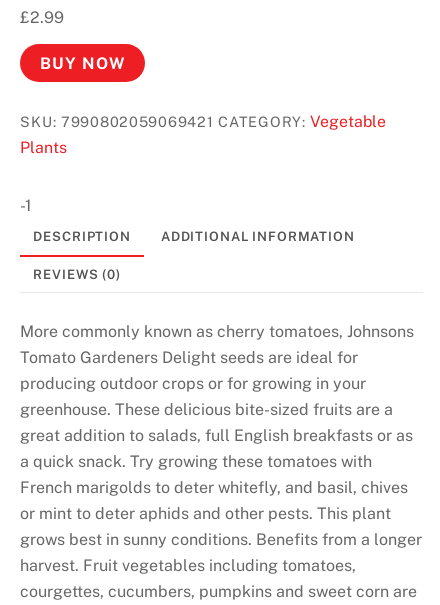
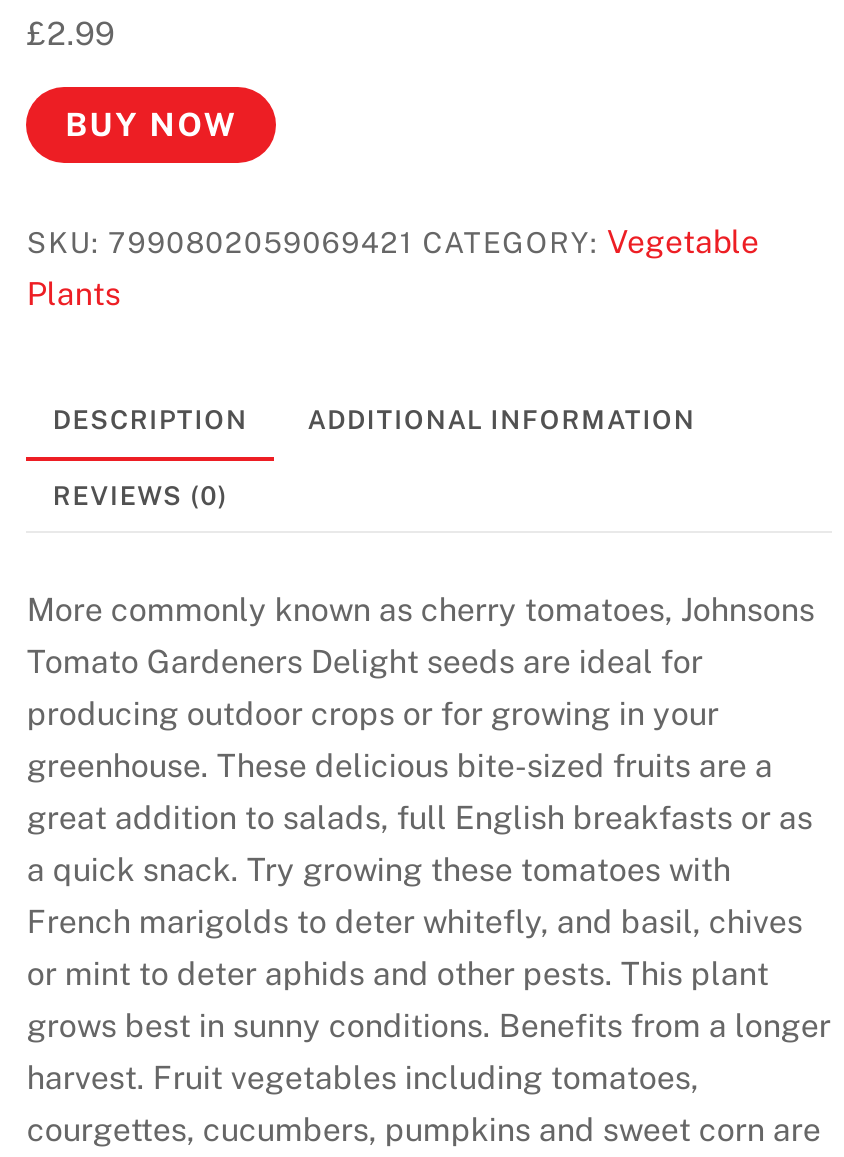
[20,196,32,215] -1 -> none

